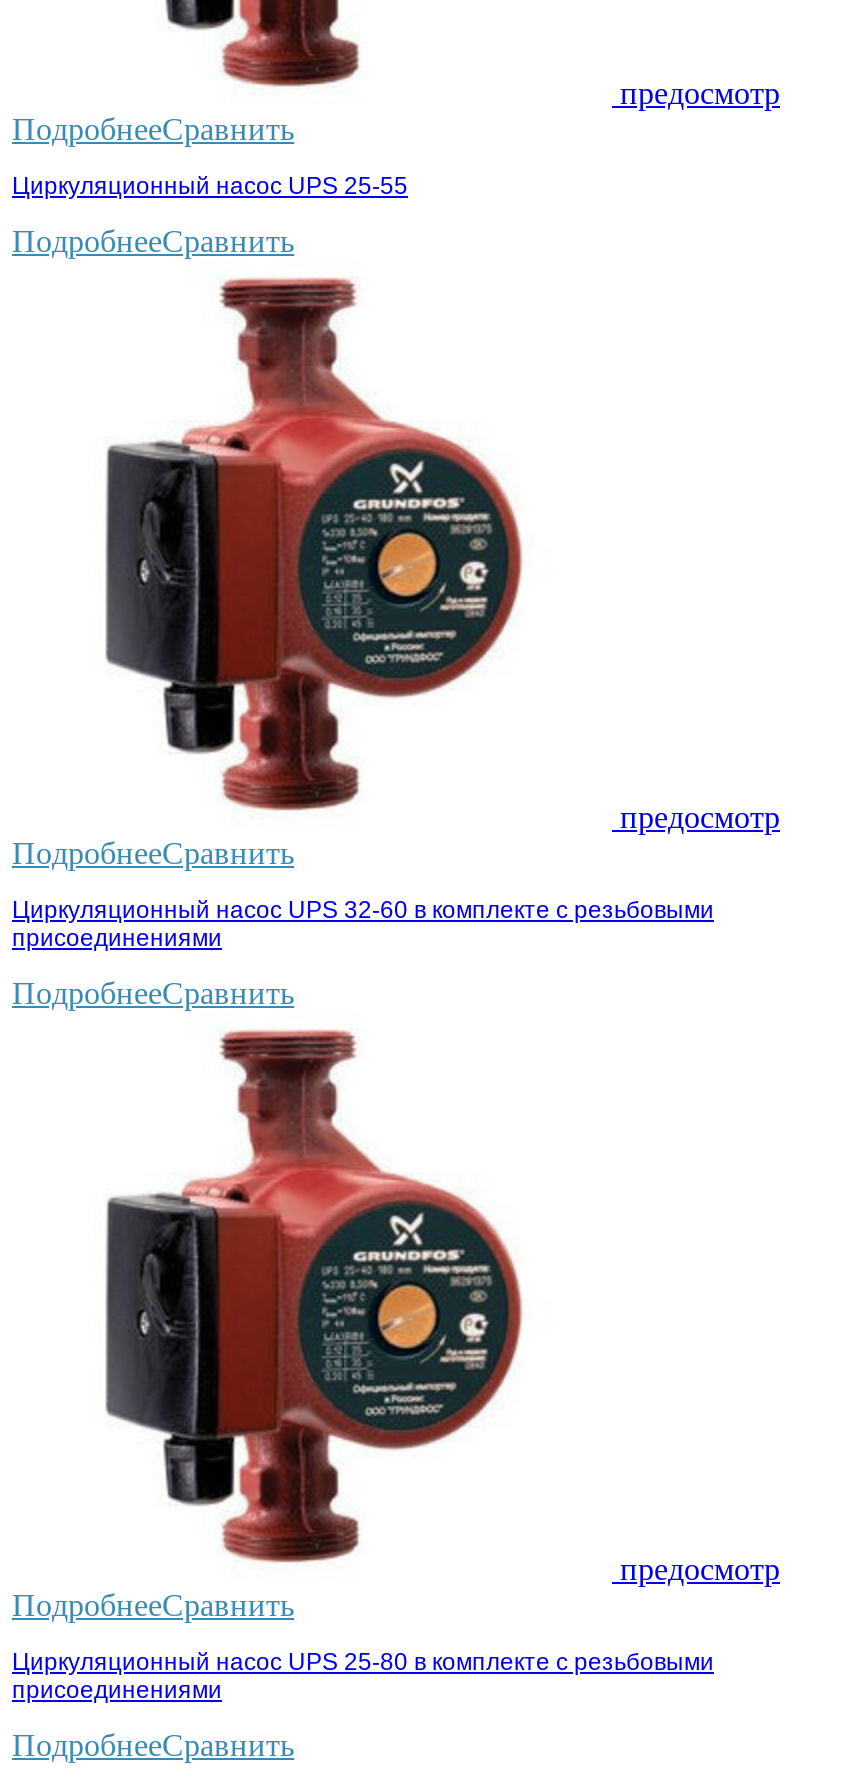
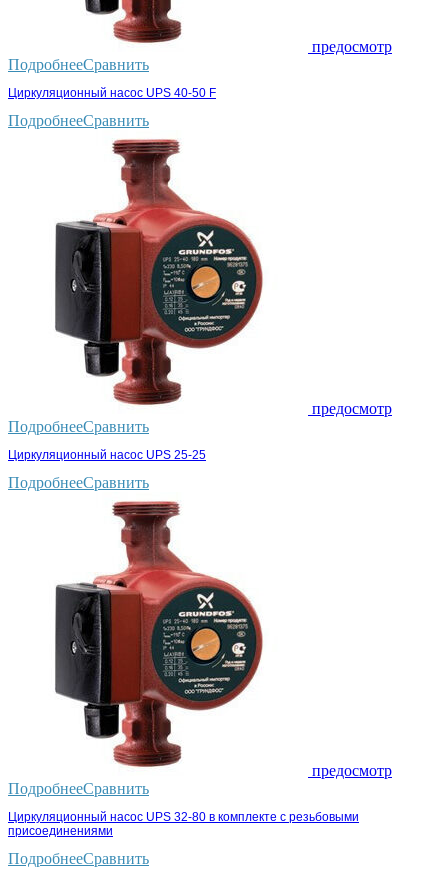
[12,172,408,200] Циркуляционный насос UPS 25-55 -> [8,86,216,100] Циркуляционный насос UPS 40-50 F
[12,896,714,952] Циркуляционный насос UPS 32-60 в комплекте с резьбовыми | присоединениями -> [8,448,206,462] Циркуляционный насос UPS 25-25
[12,1648,714,1676] Циркуляционный насос UPS 25-80 в комплекте с резьбовыми -> [8,810,359,824] Циркуляционный насос UPS 32-80 в комплекте с резьбовыми

